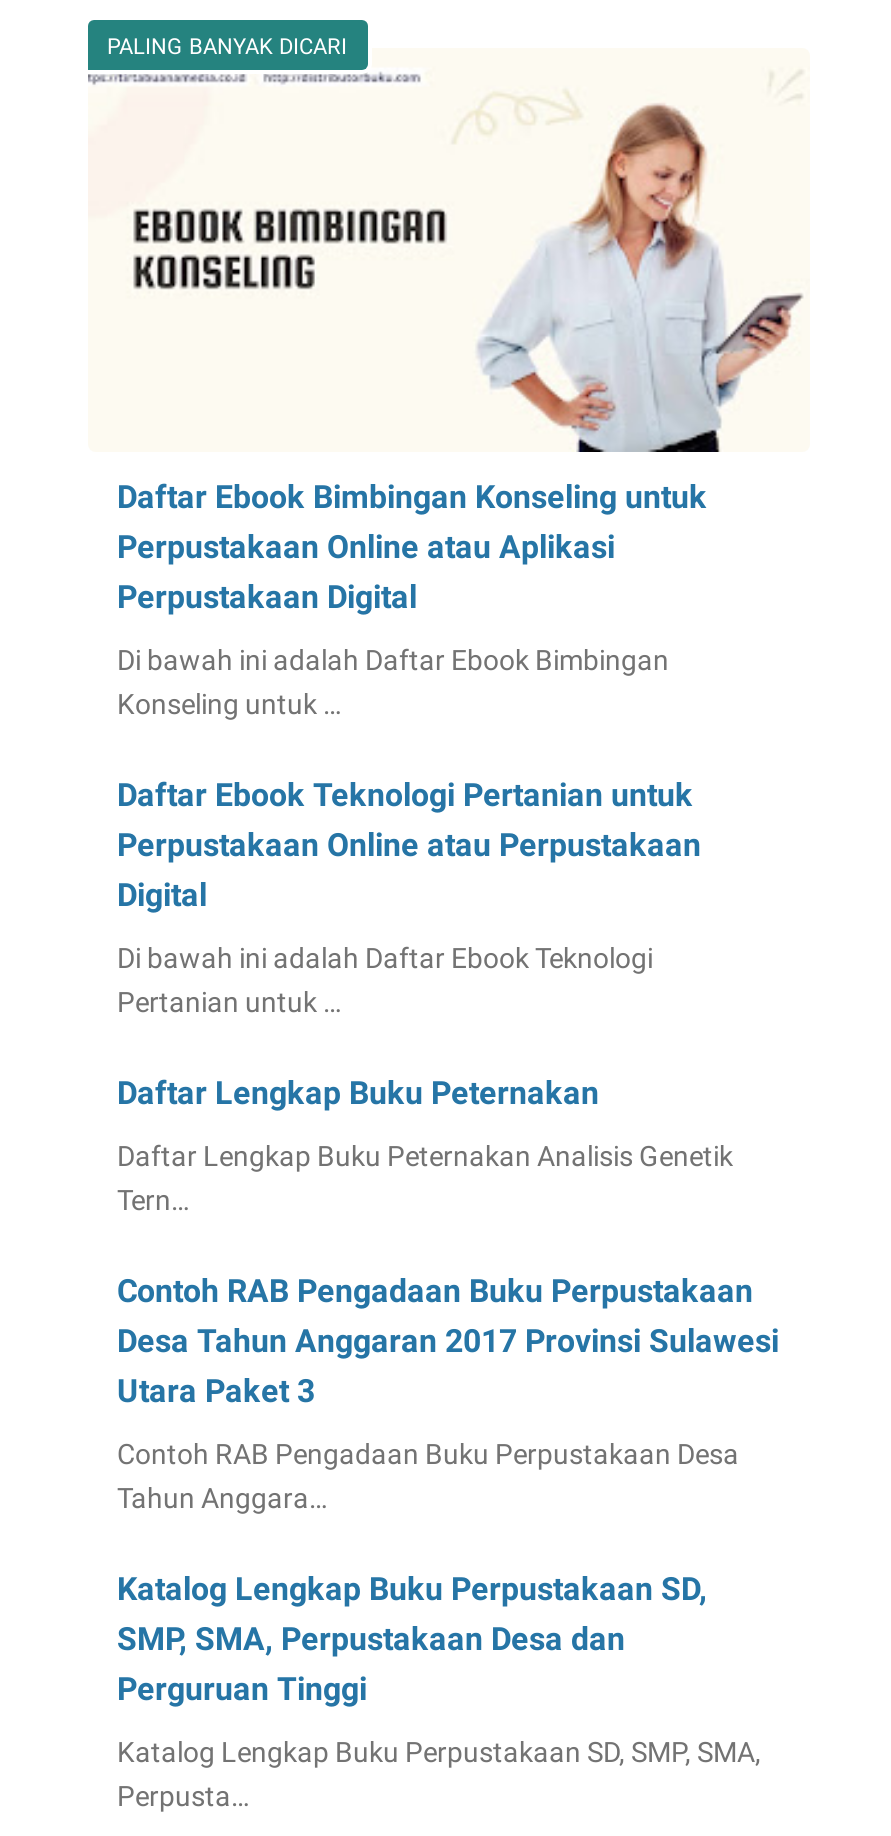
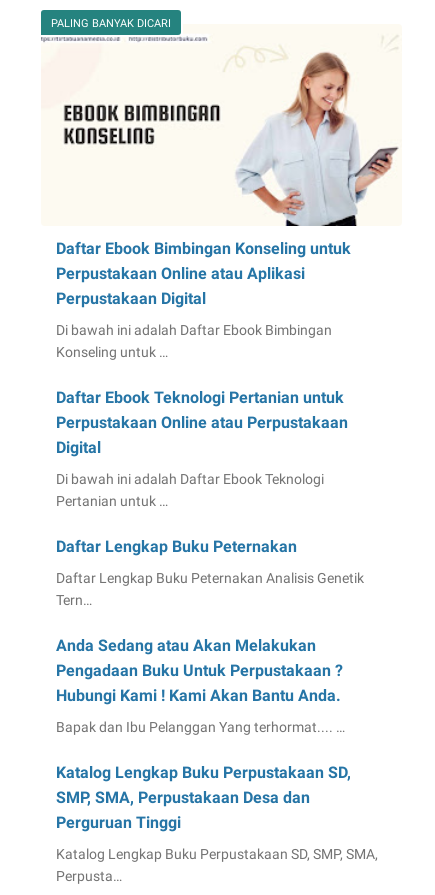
[117,1273,779,1411] Contoh RAB Pengadaan Buku Perpustakaan | Desa Tahun Anggaran 2017 Provinsi Sulawesi | Utara Paket 3 -> [55,636,342,705] Anda Sedang atau Akan Melakukan | Pengadaan Buku Untuk Perpustakaan ? | Hubungi Kami ! Kami Akan Bantu Anda.
[117,1439,739,1515] Contoh RAB Pengadaan Buku Perpustakaan Desa | Tahun Anggara… -> [55,719,344,735] Bapak dan Ibu Pelanggan Yang terhormat.... …

